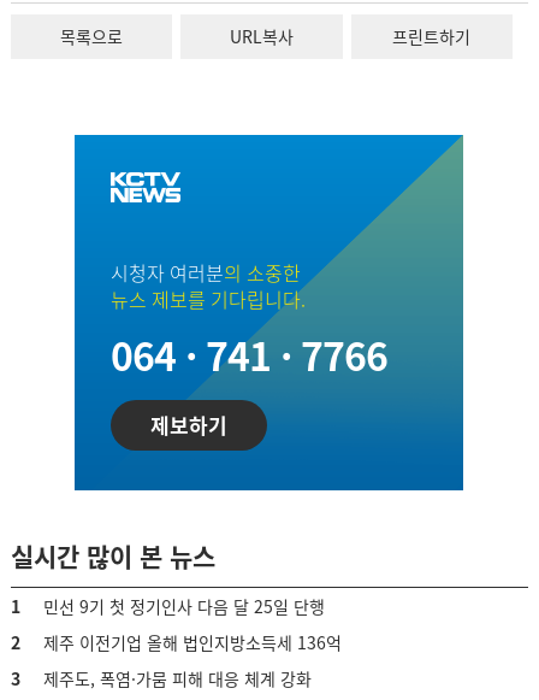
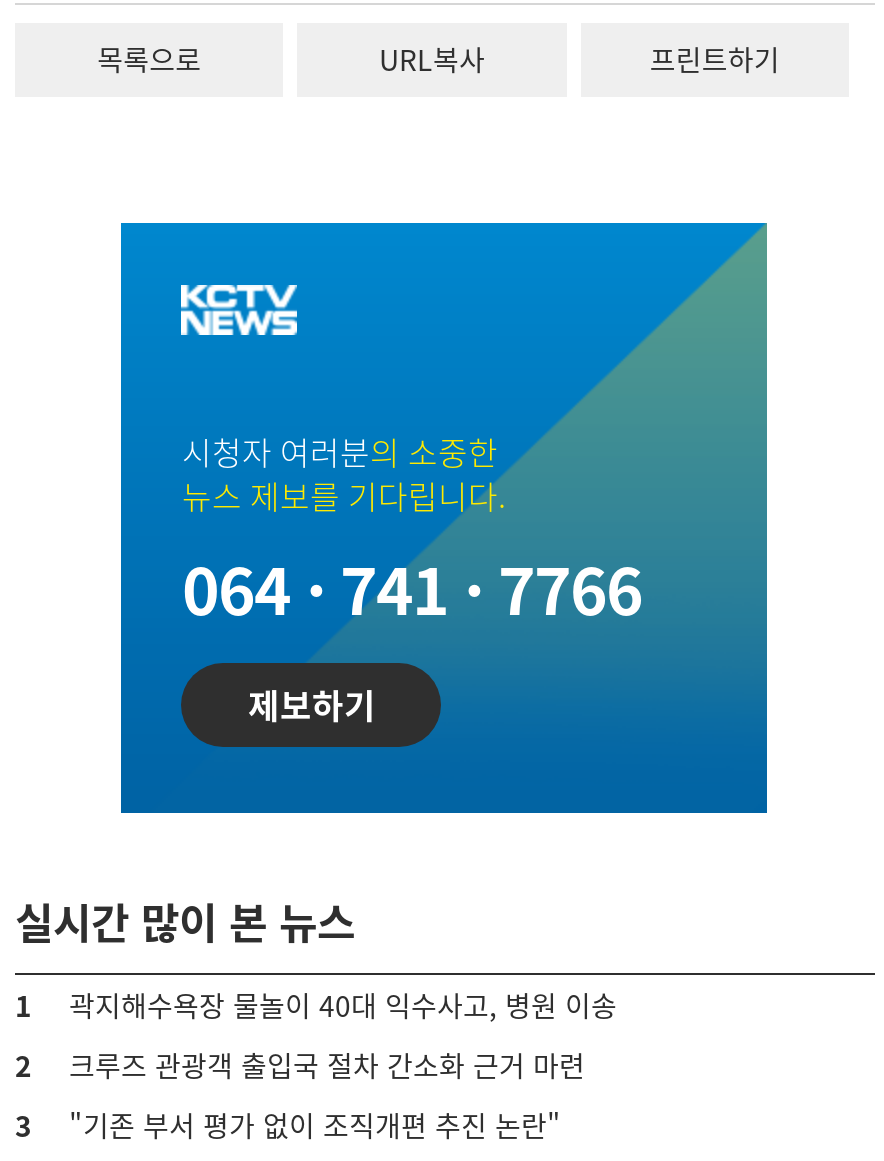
[43,594,325,618] 민선 9기 첫 정기인사 다음 달 25일 단행 -> [69,985,617,1025] 곽지해수욕장 물놀이 40대 익수사고, 병원 이송
[43,630,342,654] 제주 이전기업 올해 법인지방소득세 136억 -> [69,1045,585,1085] 크루즈 관광객 출입국 절차 간소화 근거 마련
[43,666,312,690] 제주도, 폭염·가뭄 피해 대응 체계 강화 -> [69,1105,561,1145] "기존 부서 평가 없이 조직개편 추진 논란"

